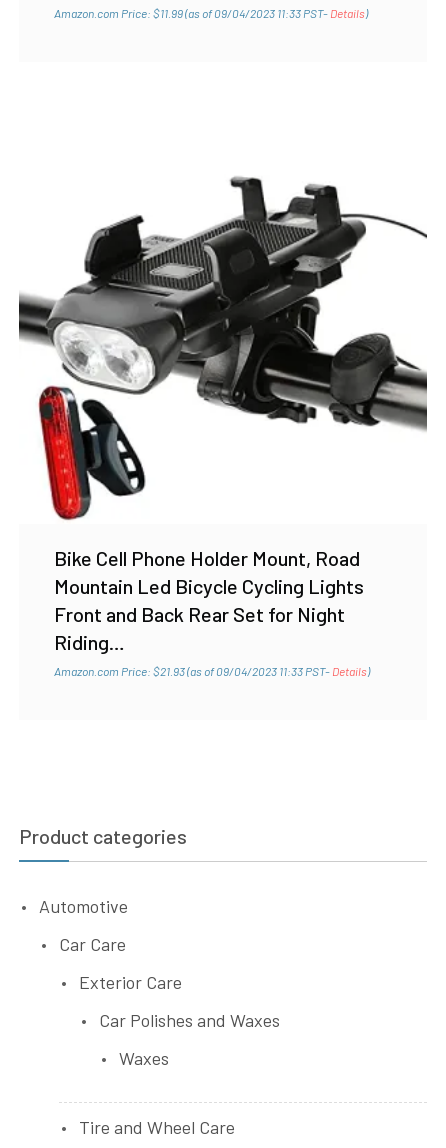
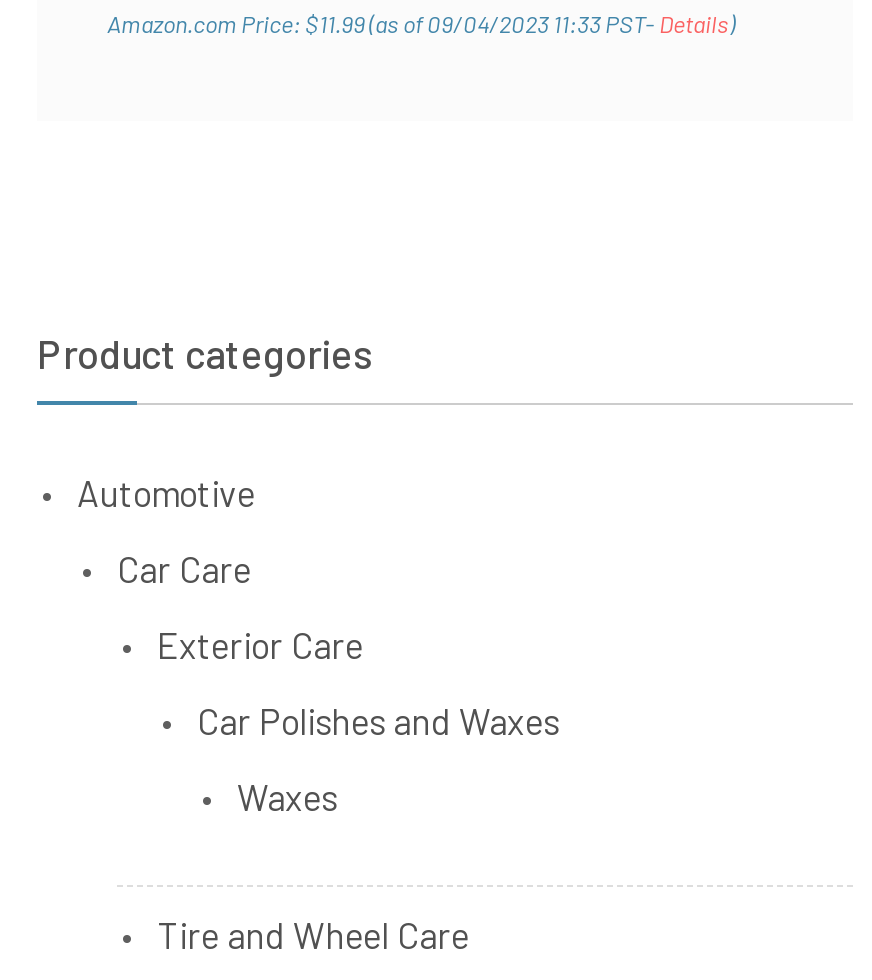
[18,176,428,678] [image] | Bike Cell Phone Holder Mount, Road | Mountain Led Bicycle Cycling Lights | Front and Back Rear Set for Night | Riding… | Amazon.com Price: $21.93(as of 09/04/2023 11:33 PST- Details) -> none

